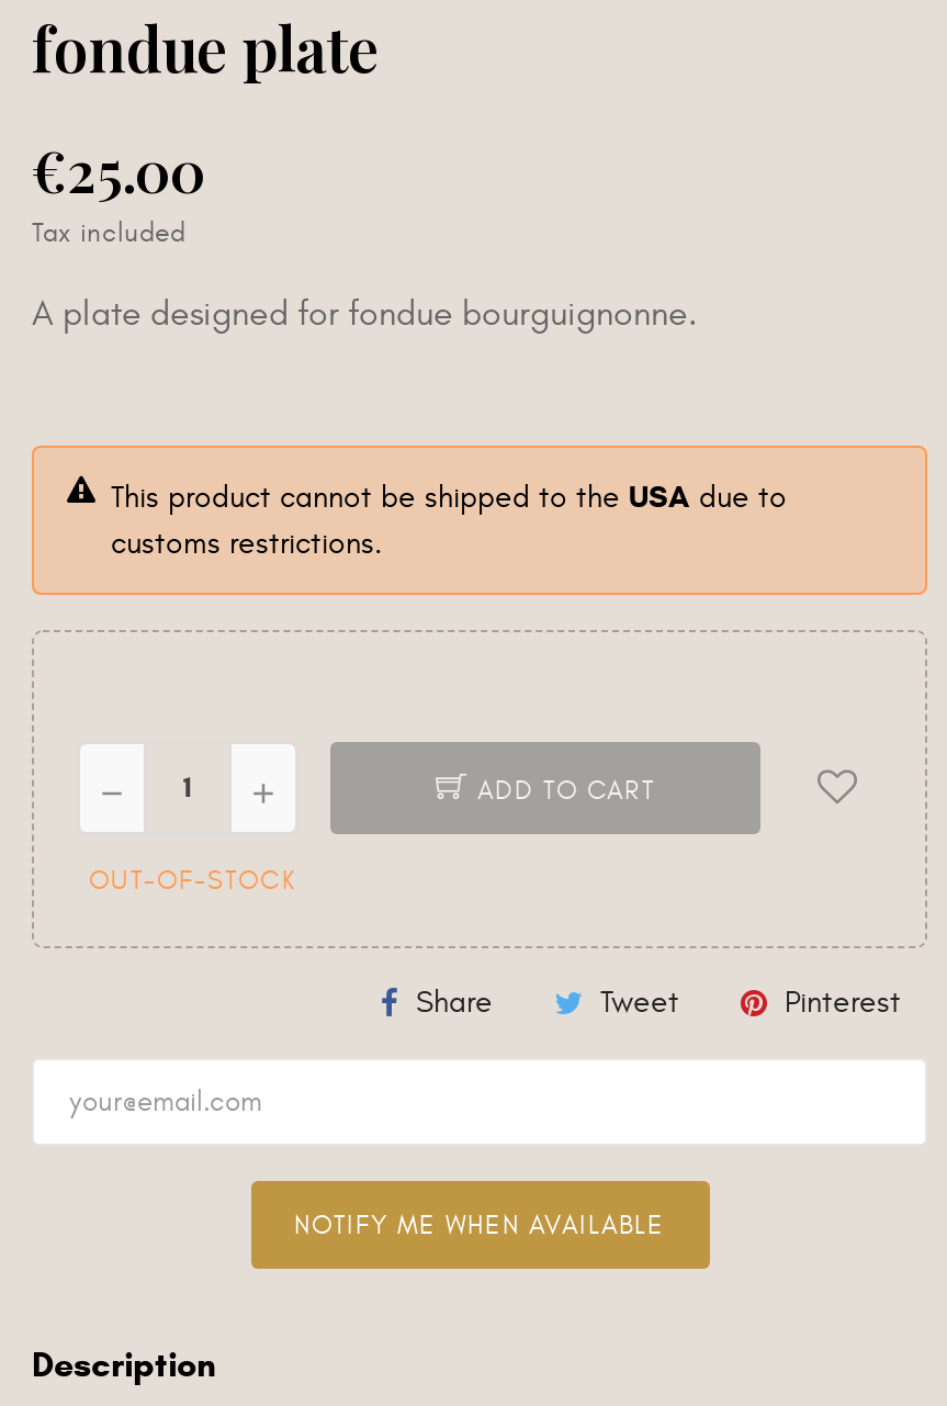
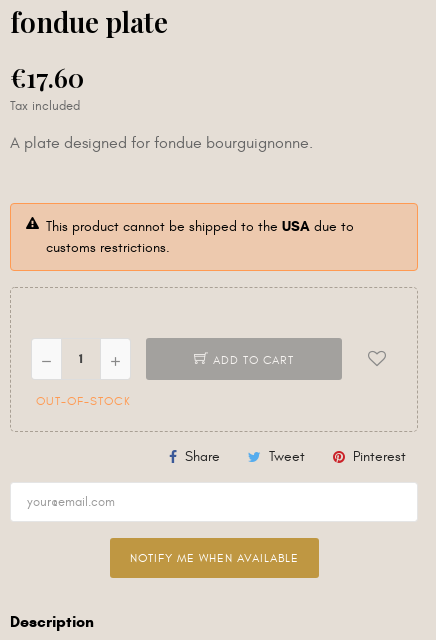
[32,132,205,209] €25.00 -> [10,60,84,95] €17.60

